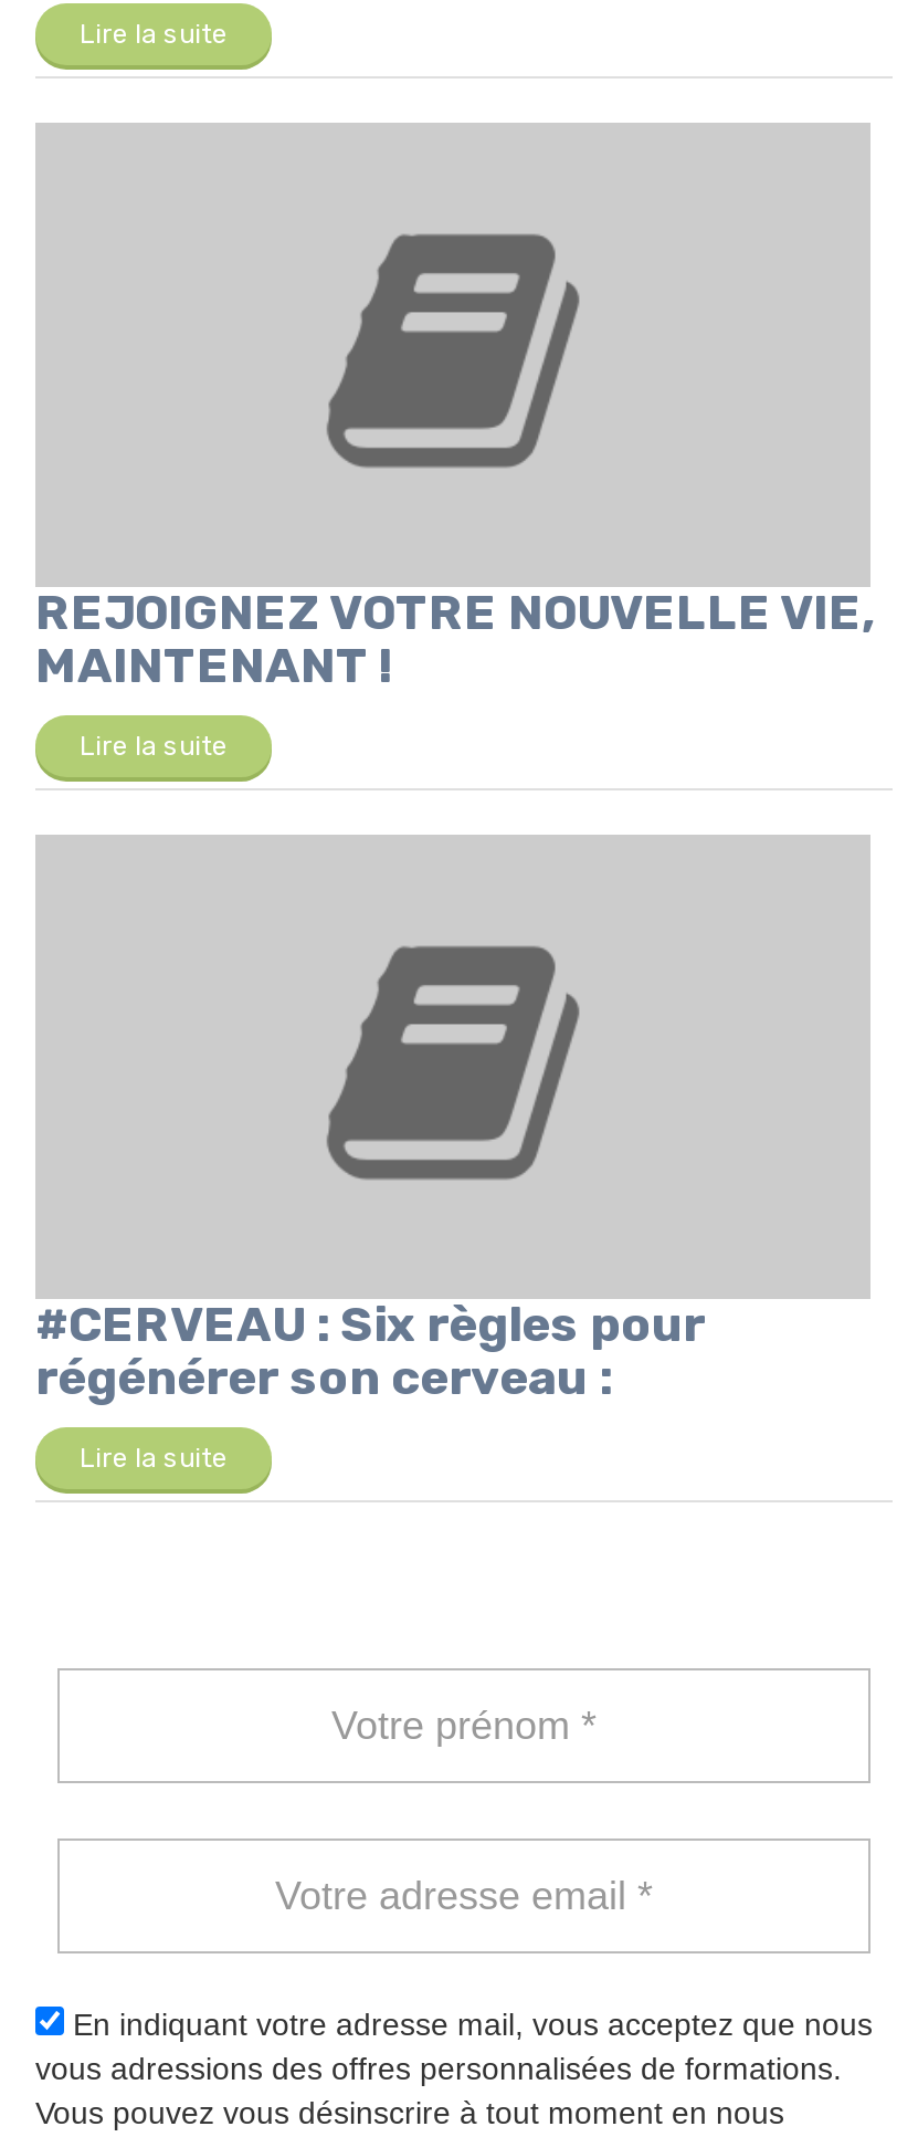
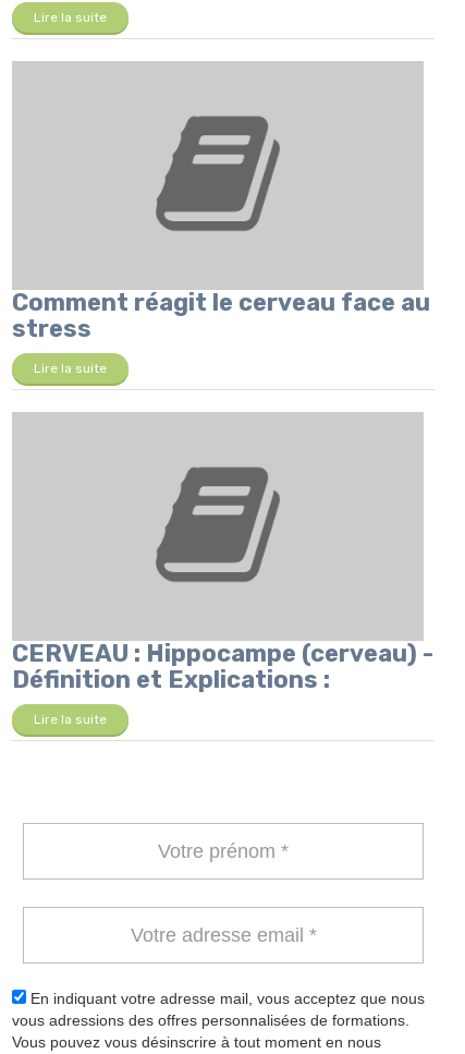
[35,584,875,696] REJOIGNEZ VOTRE NOUVELLE VIE, | MAINTENANT ! -> [12,288,430,344] Comment réagit le cerveau face au | stress
[35,1296,705,1408] #CERVEAU : Six règles pour | régénérer son cerveau : -> [12,639,433,695] CERVEAU : Hippocampe (cerveau) - | Définition et Explications :

